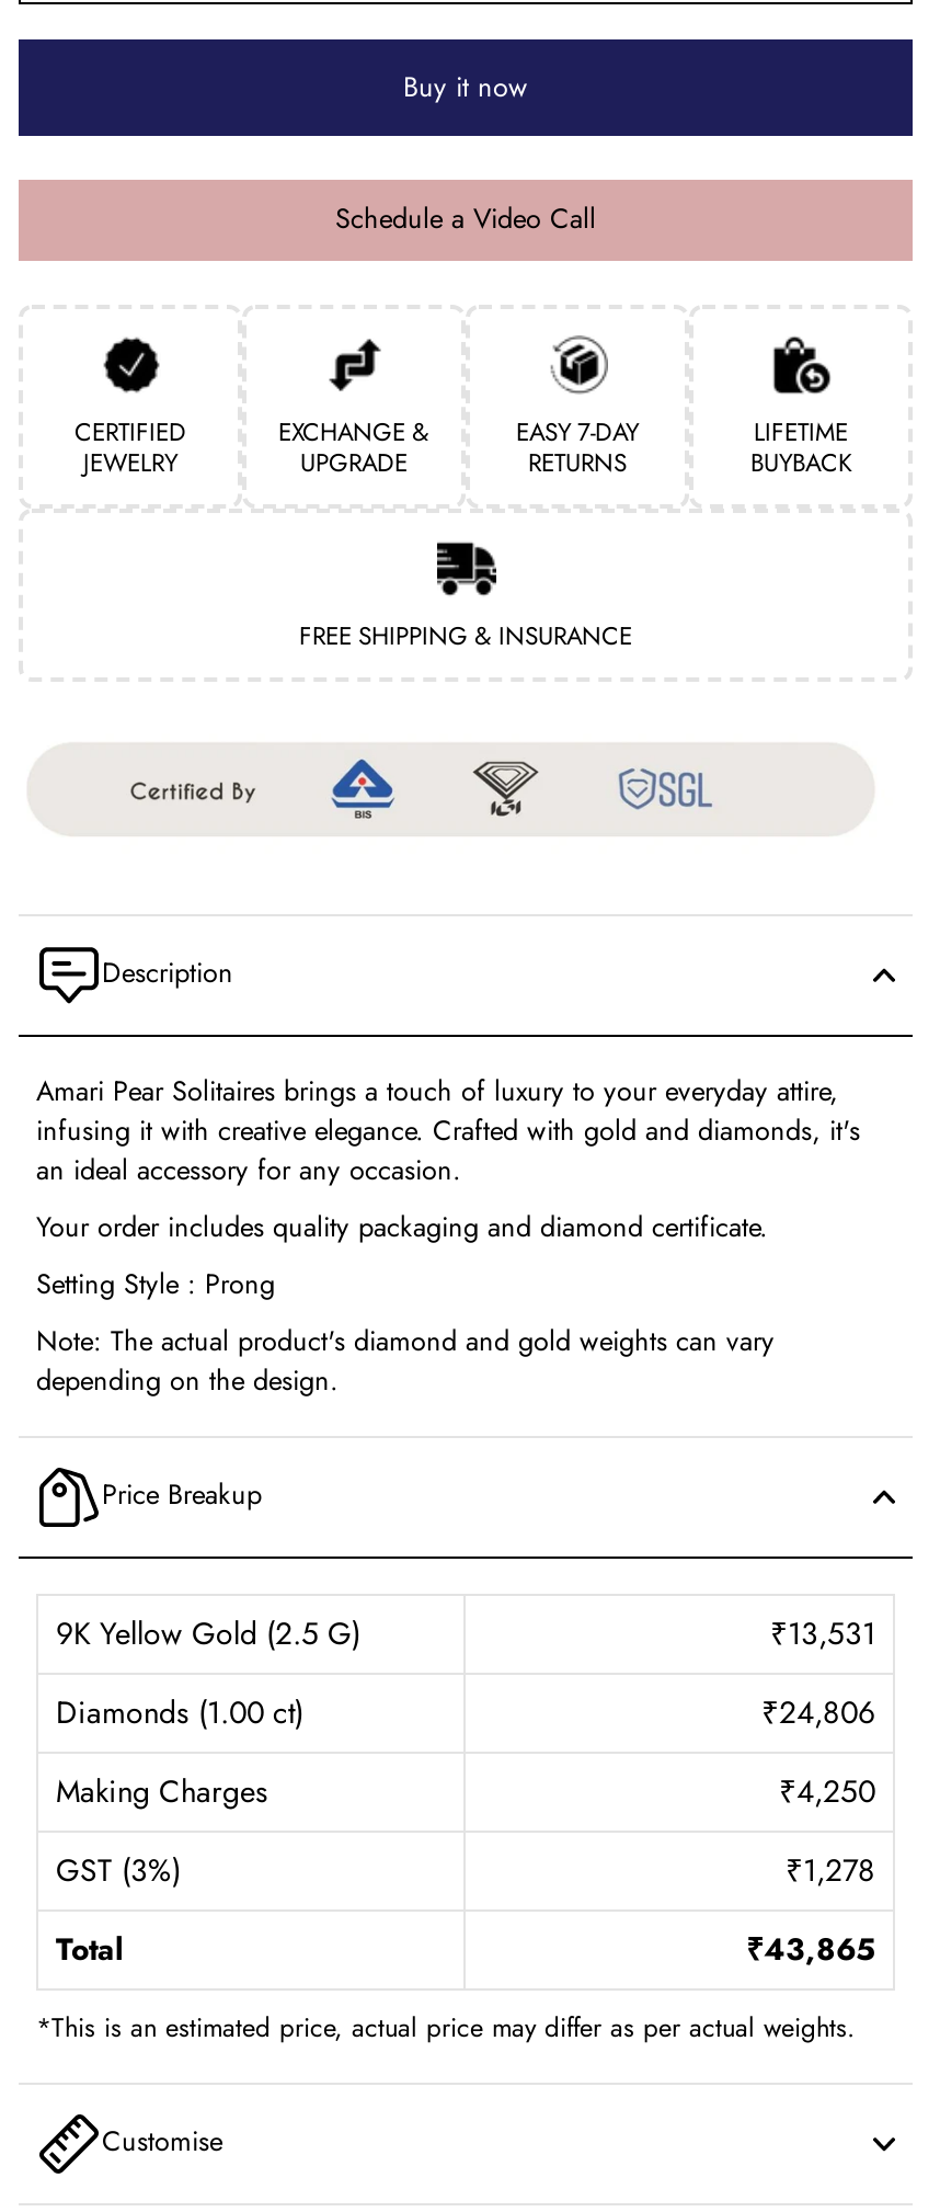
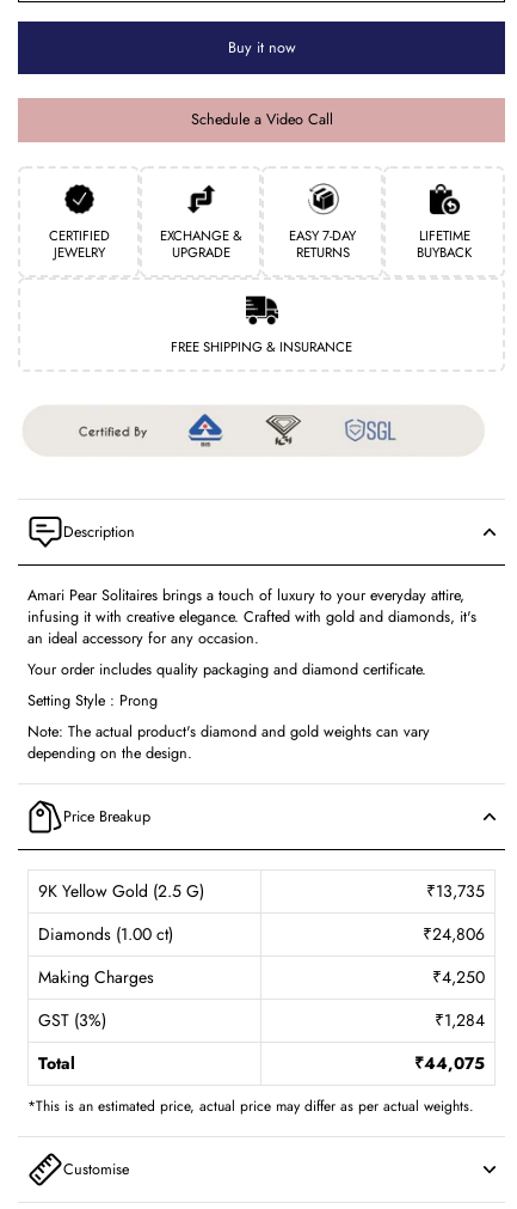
[770,1611,875,1655] ₹13,531 -> [426,879,485,903] ₹13,735
[786,1848,875,1892] ₹1,278 -> [435,1009,485,1032] ₹1,284
[746,1927,875,1971] ₹43,865 -> [414,1052,485,1076] ₹44,075

